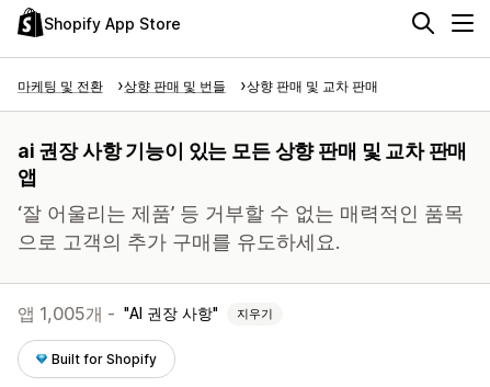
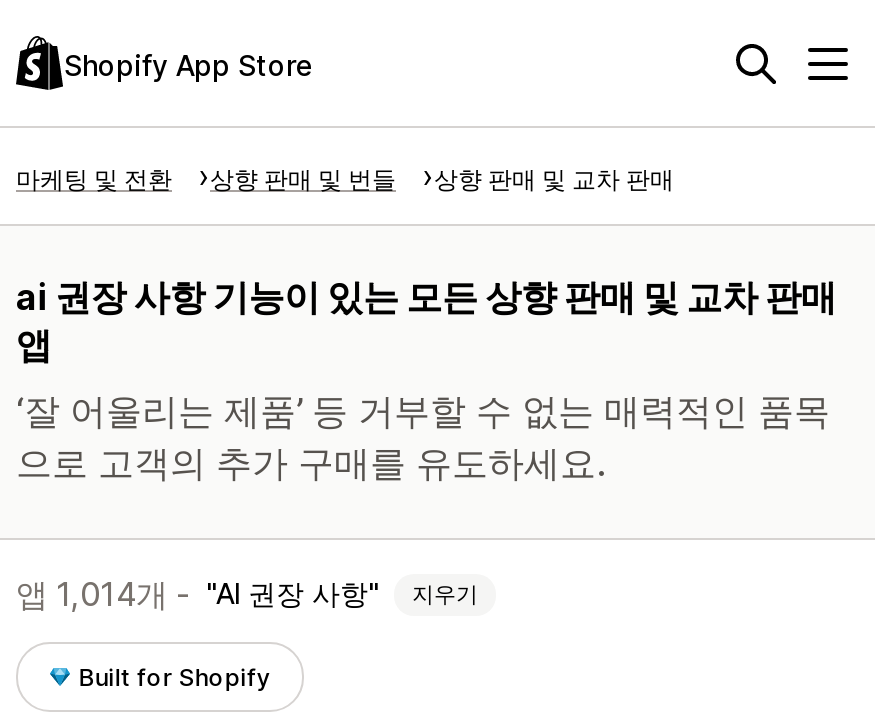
[18,303,273,325] 앱 1,005개 - AI 권장 사항 지우기 -> [16,574,478,614] 앱 1,014개 - AI 권장 사항 지우기

